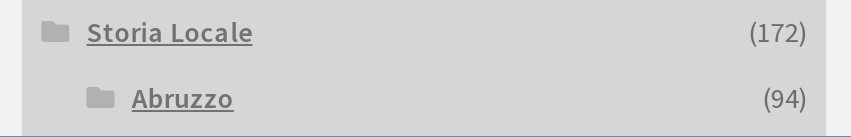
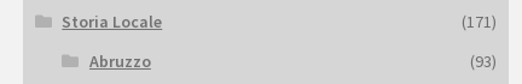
[749,14,807,50] (172) -> [462,10,497,32] (171)
[763,80,807,116] (94) -> [471,50,497,71] (93)

